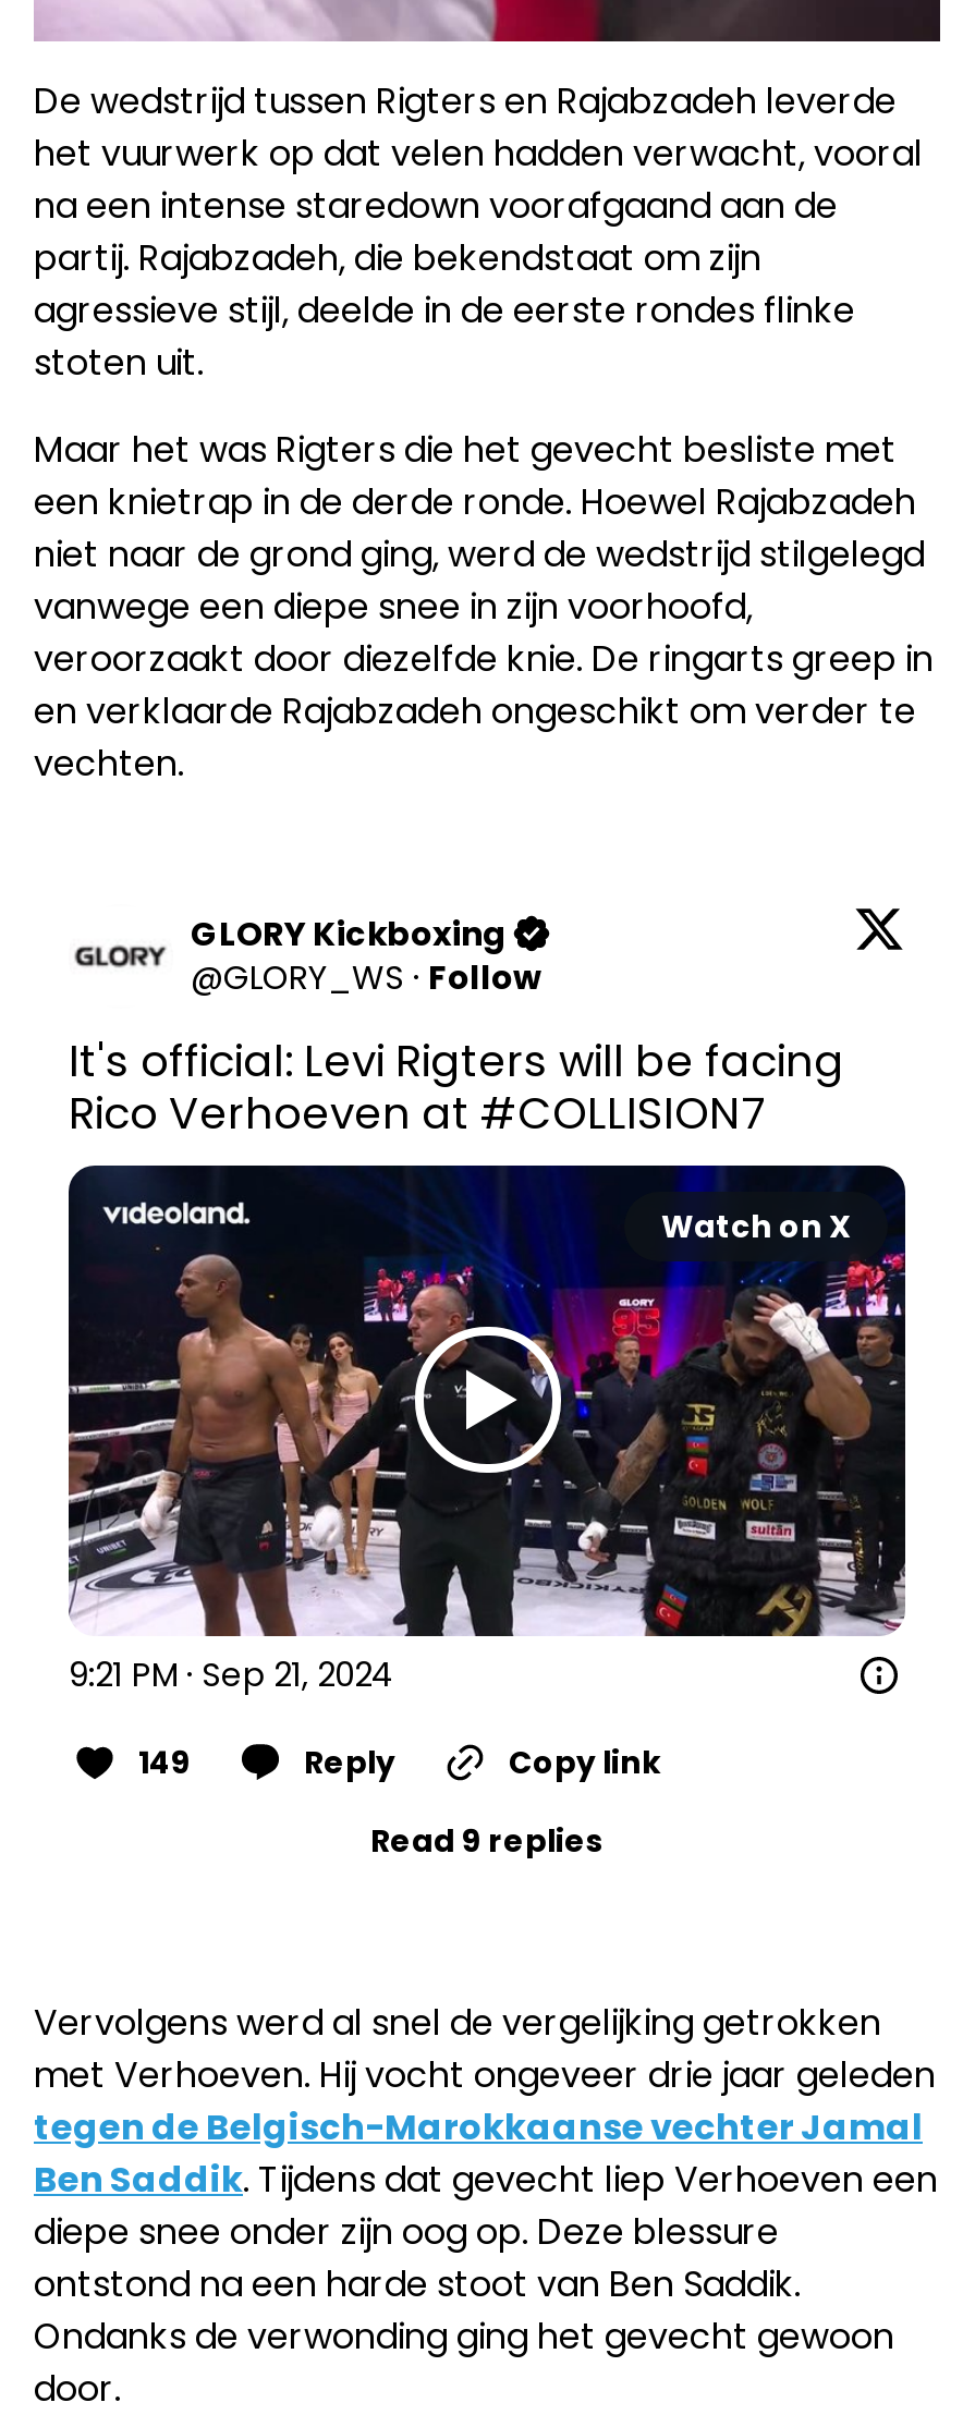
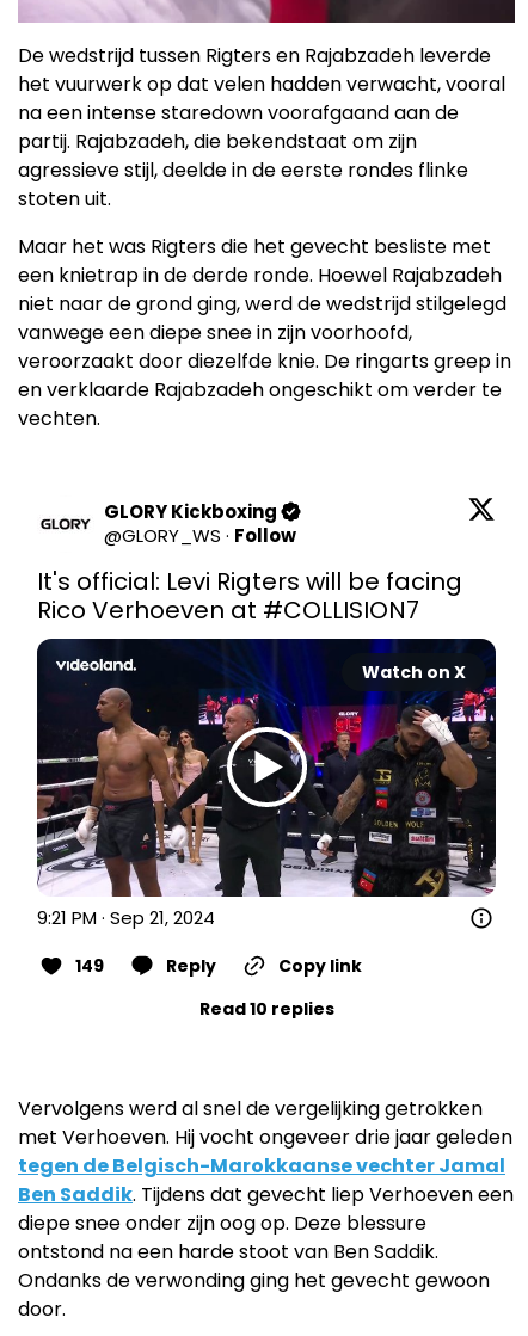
[370,1819,604,1862] Read 9 replies -> [199,997,334,1020] Read 10 replies

